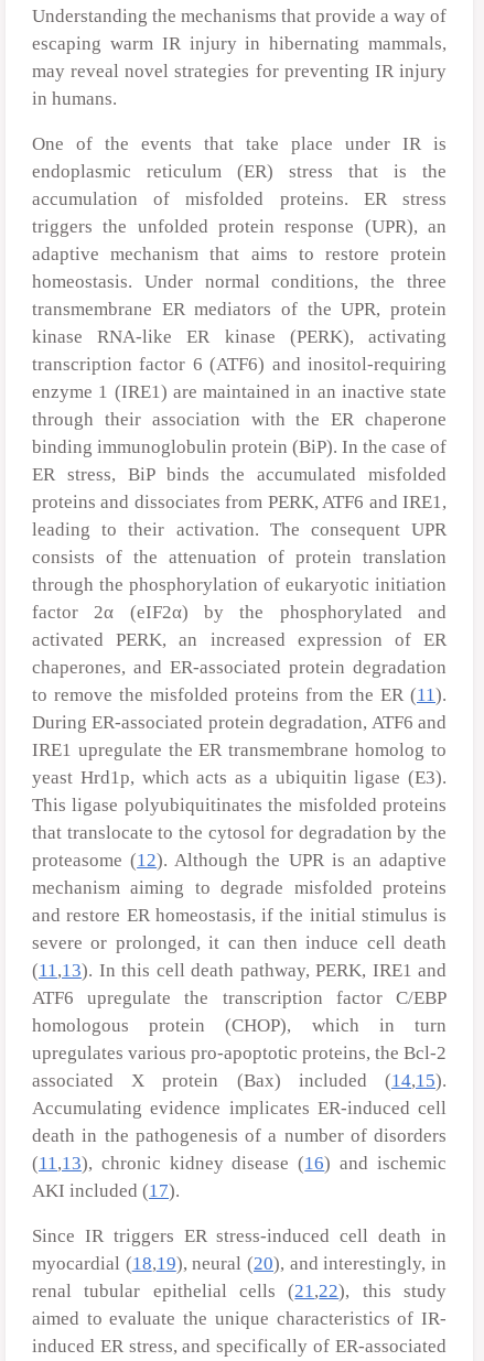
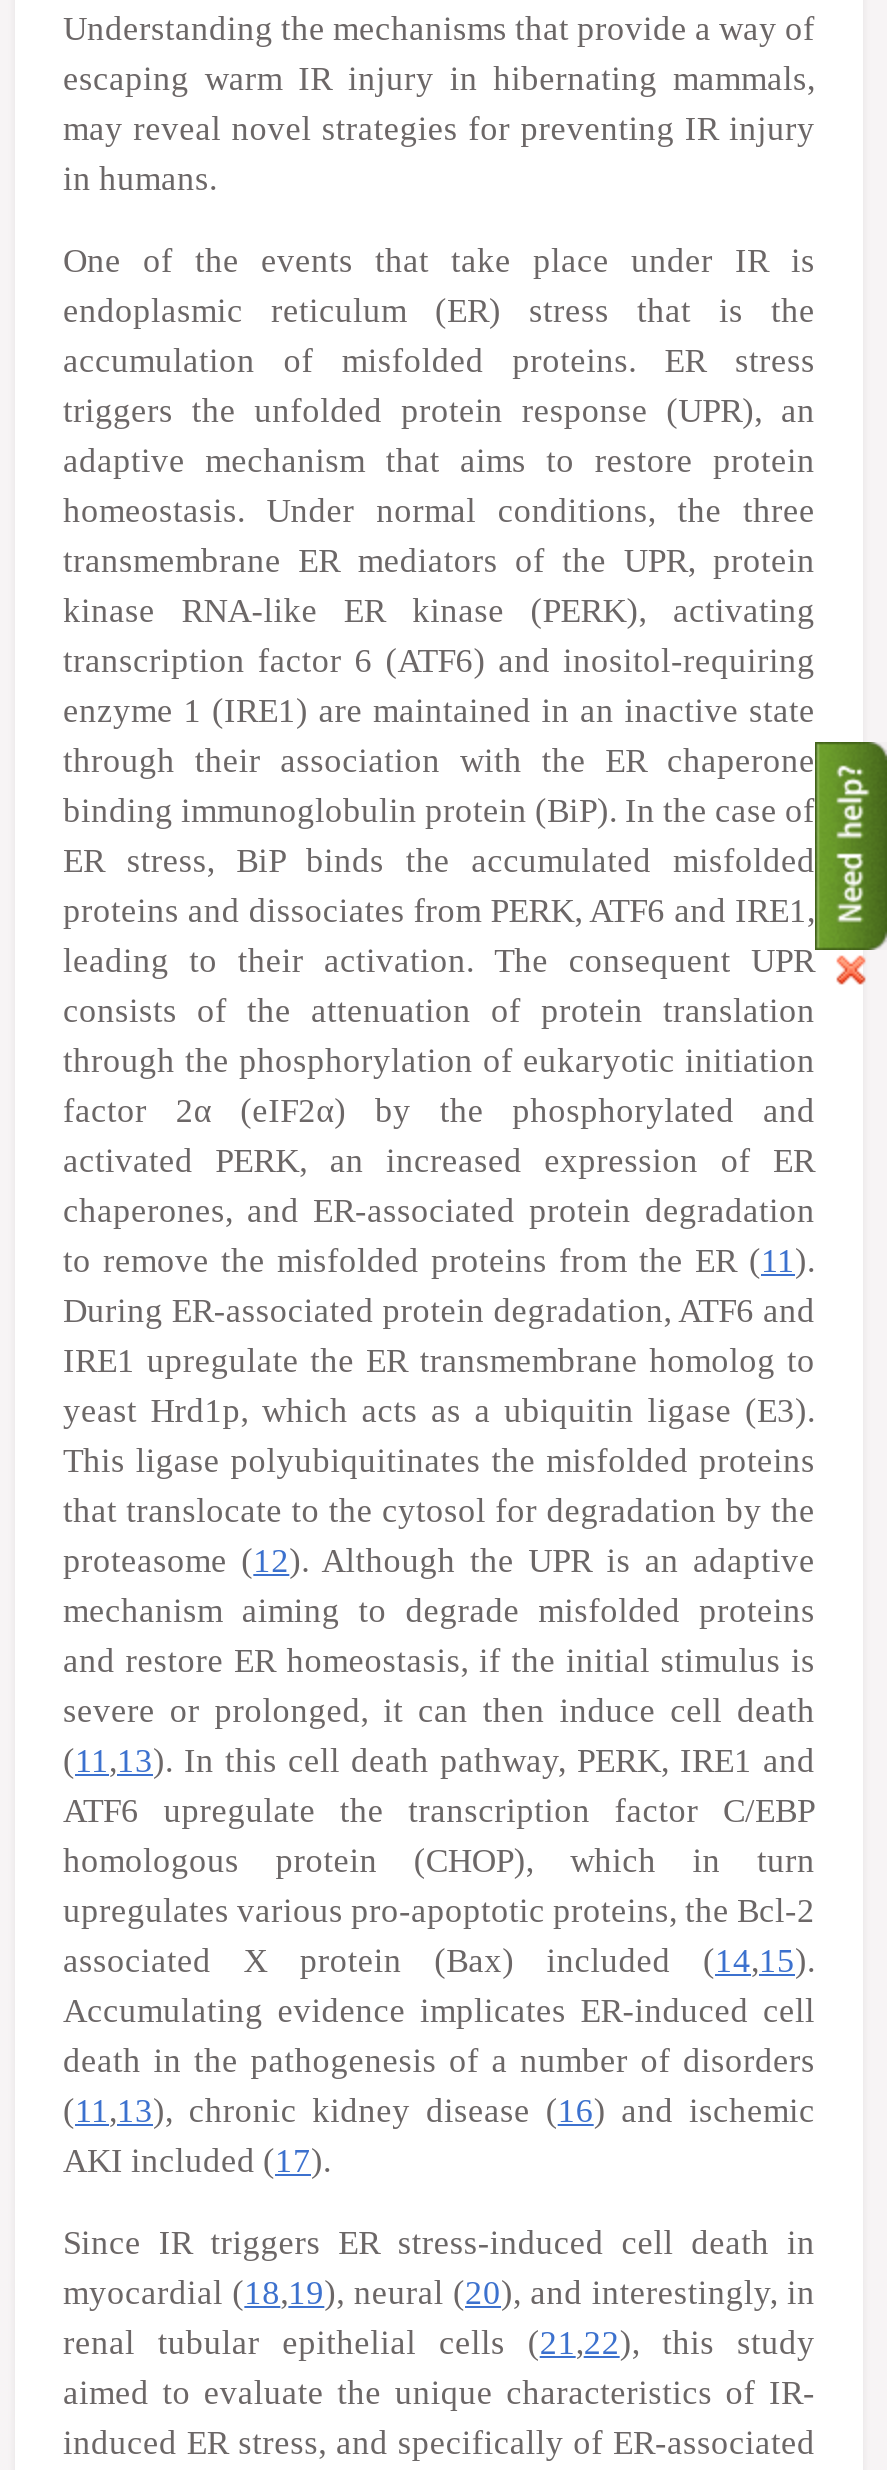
none -> [813,740,881,986] [image]

